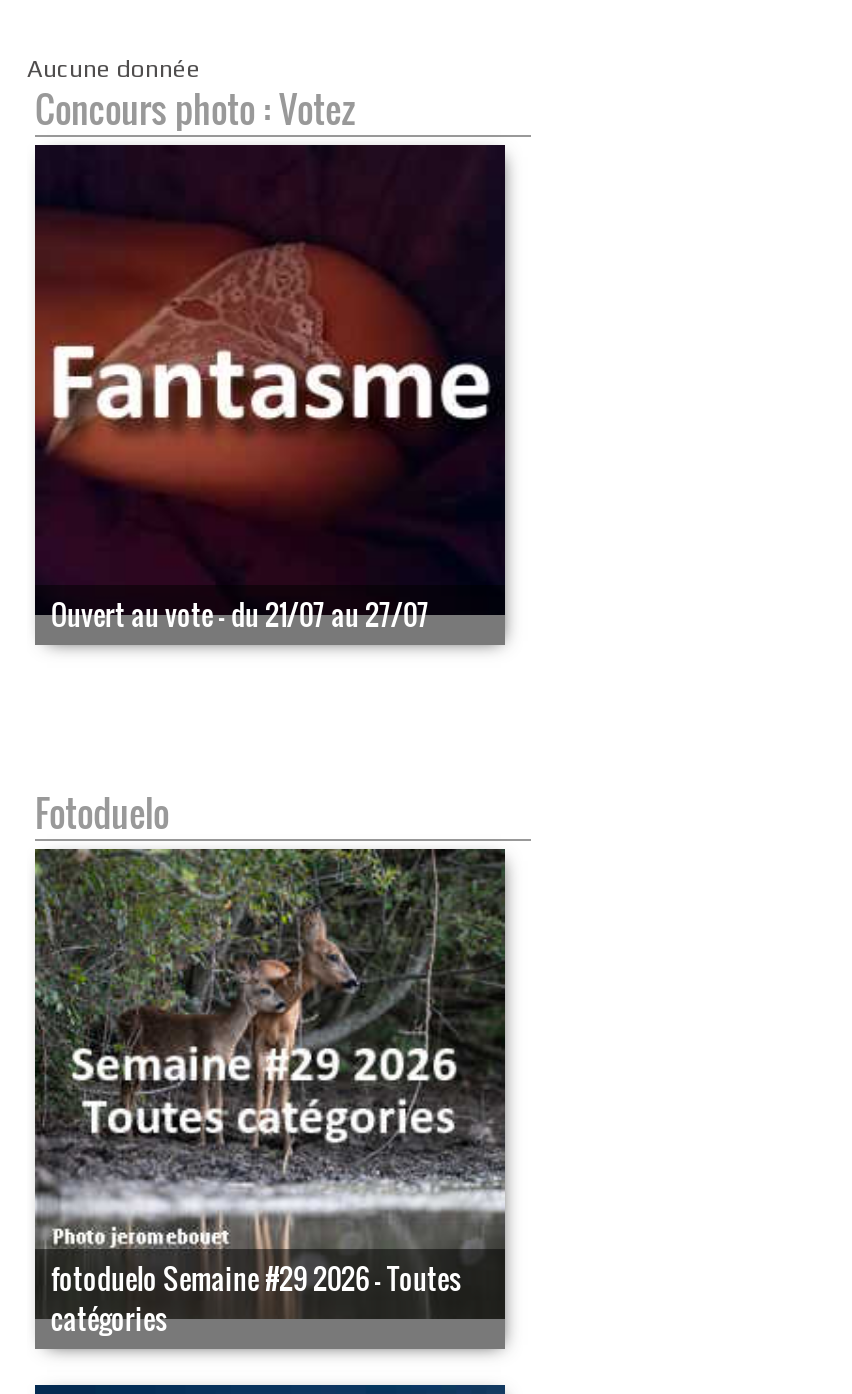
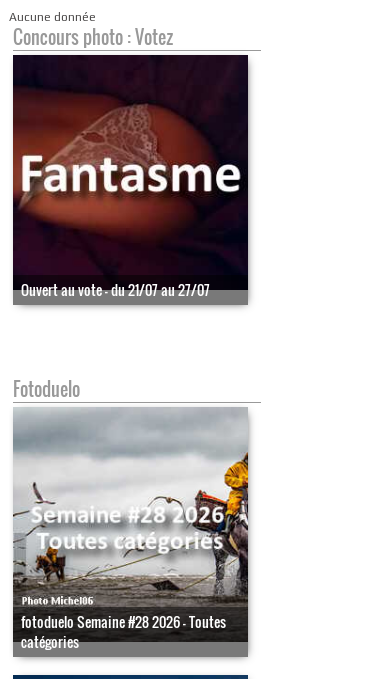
[33,848,507,1300] [image] | fotoduelo Semaine #29 2026 - Toutes -> [13,407,249,632] [image] | fotoduelo Semaine #28 2026 - Toutes

